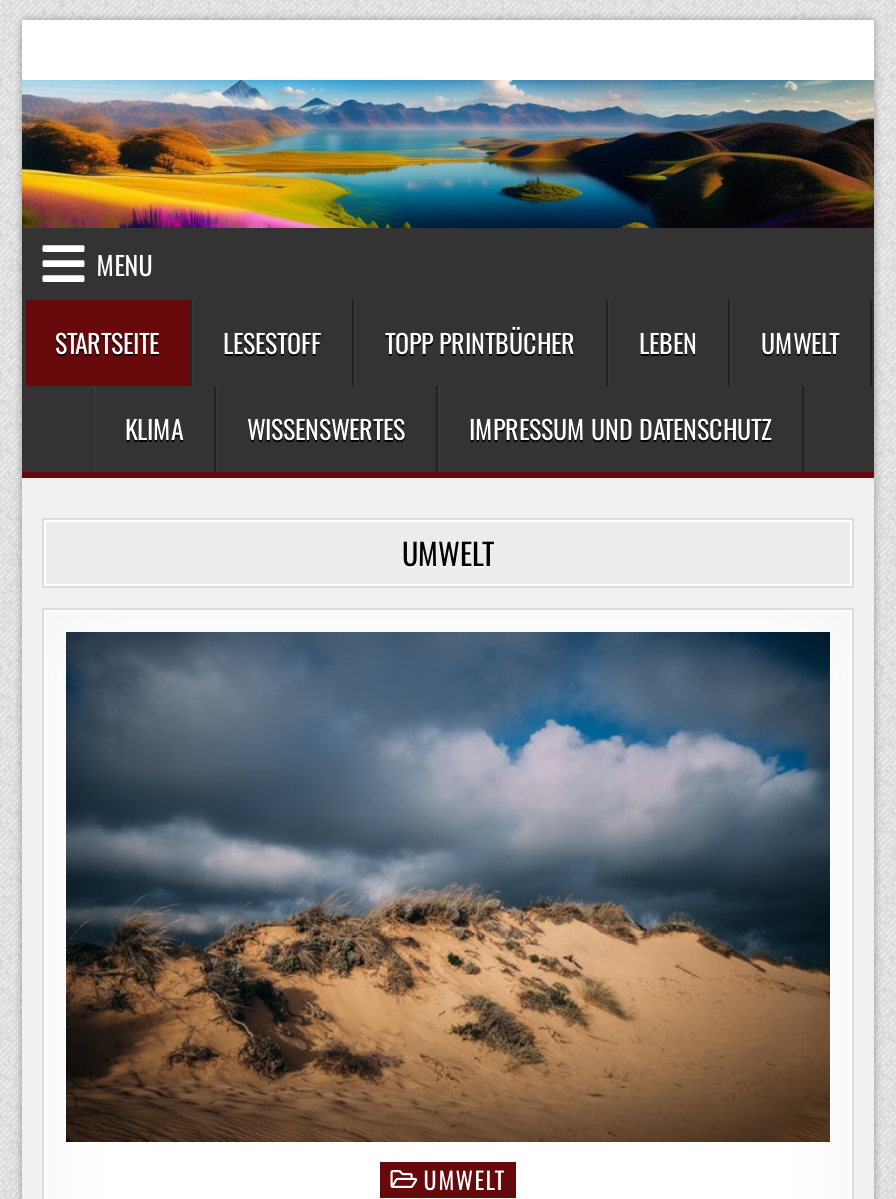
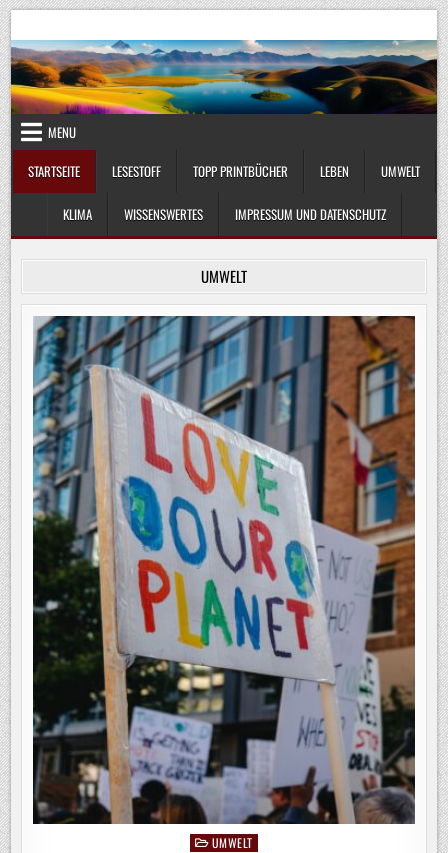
[64,630,832,1144] [image] -> [32,315,416,825] [image]

